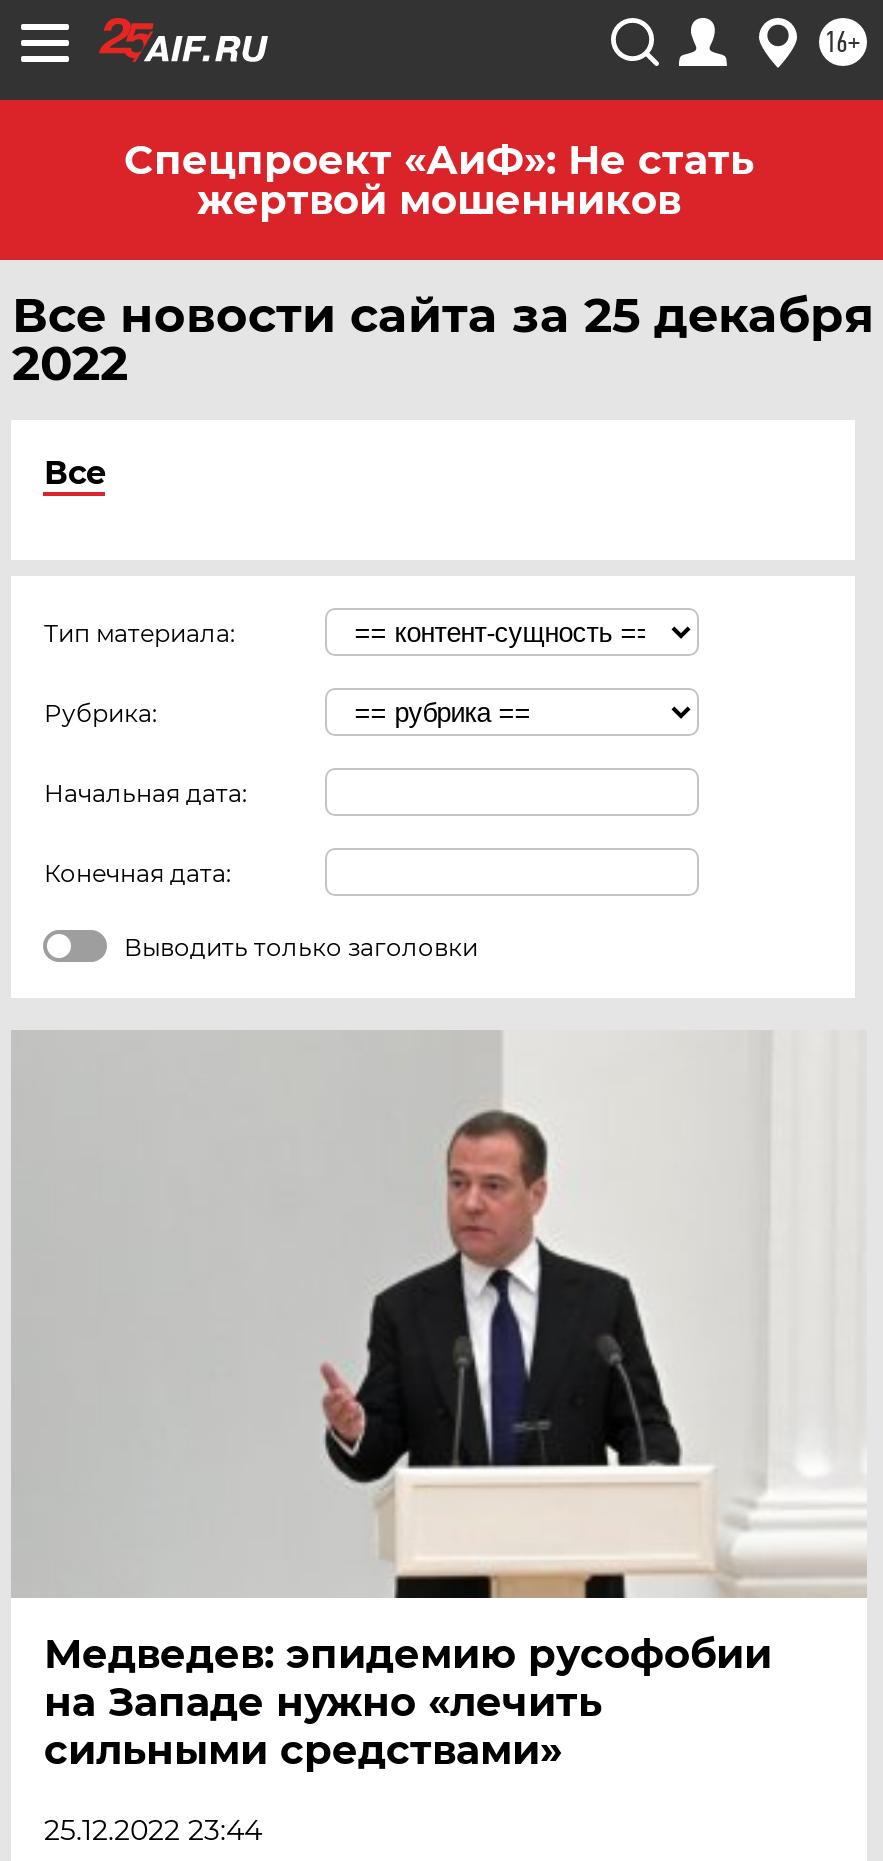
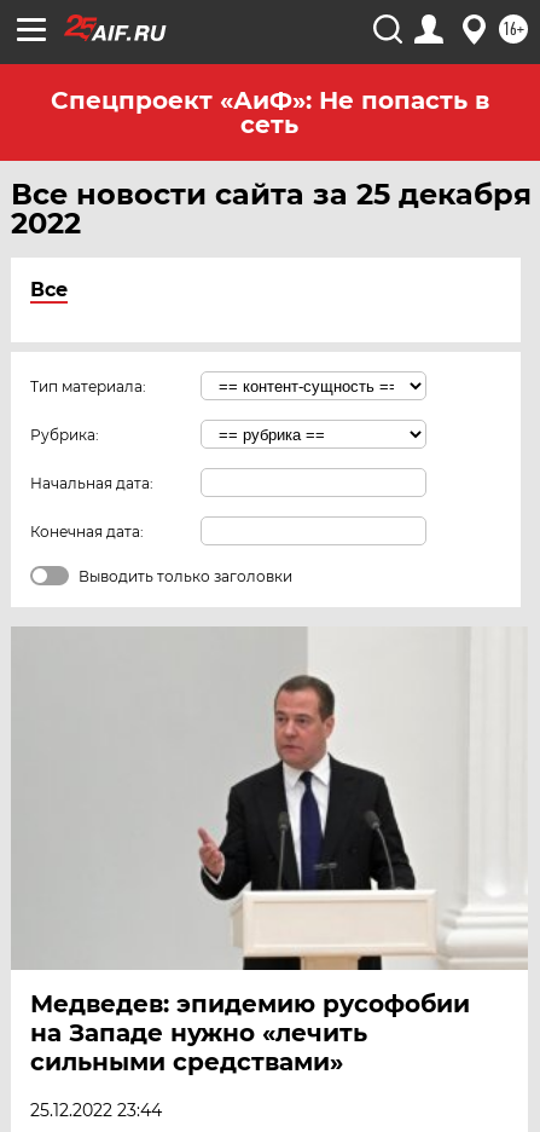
[124,136,754,224] Спецпроект «АиФ»: Не стать | жертвой мошенников -> [50,86,489,139] Спецпроект «АиФ»: Не попасть в | сеть

